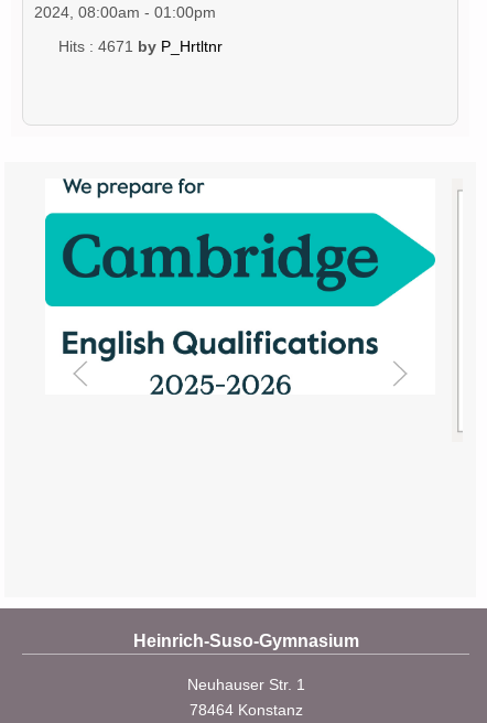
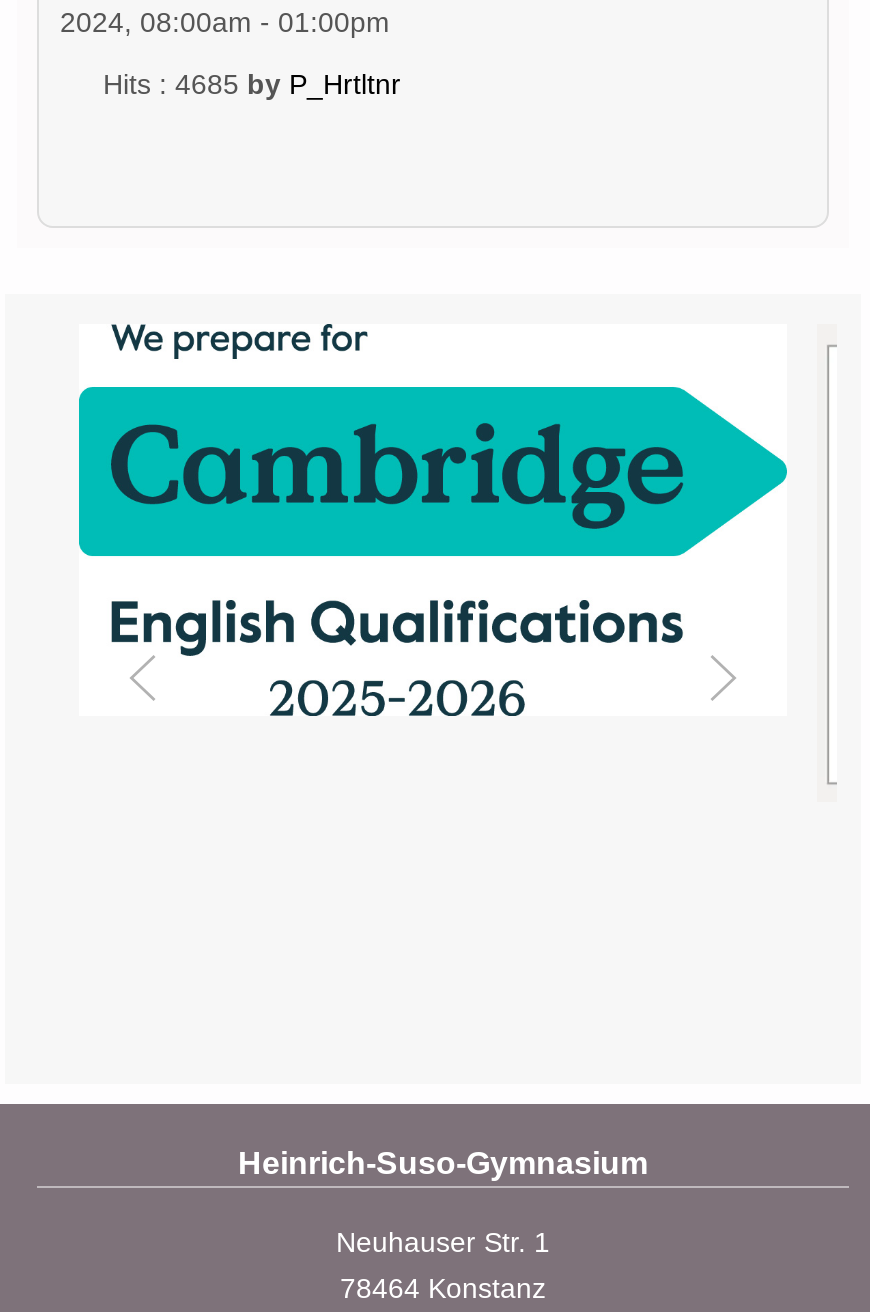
[58,37,223,55] Hits: 4671 by P_Hrtltnr -> [103,67,401,99] Hits: 4685 by P_Hrtltnr

